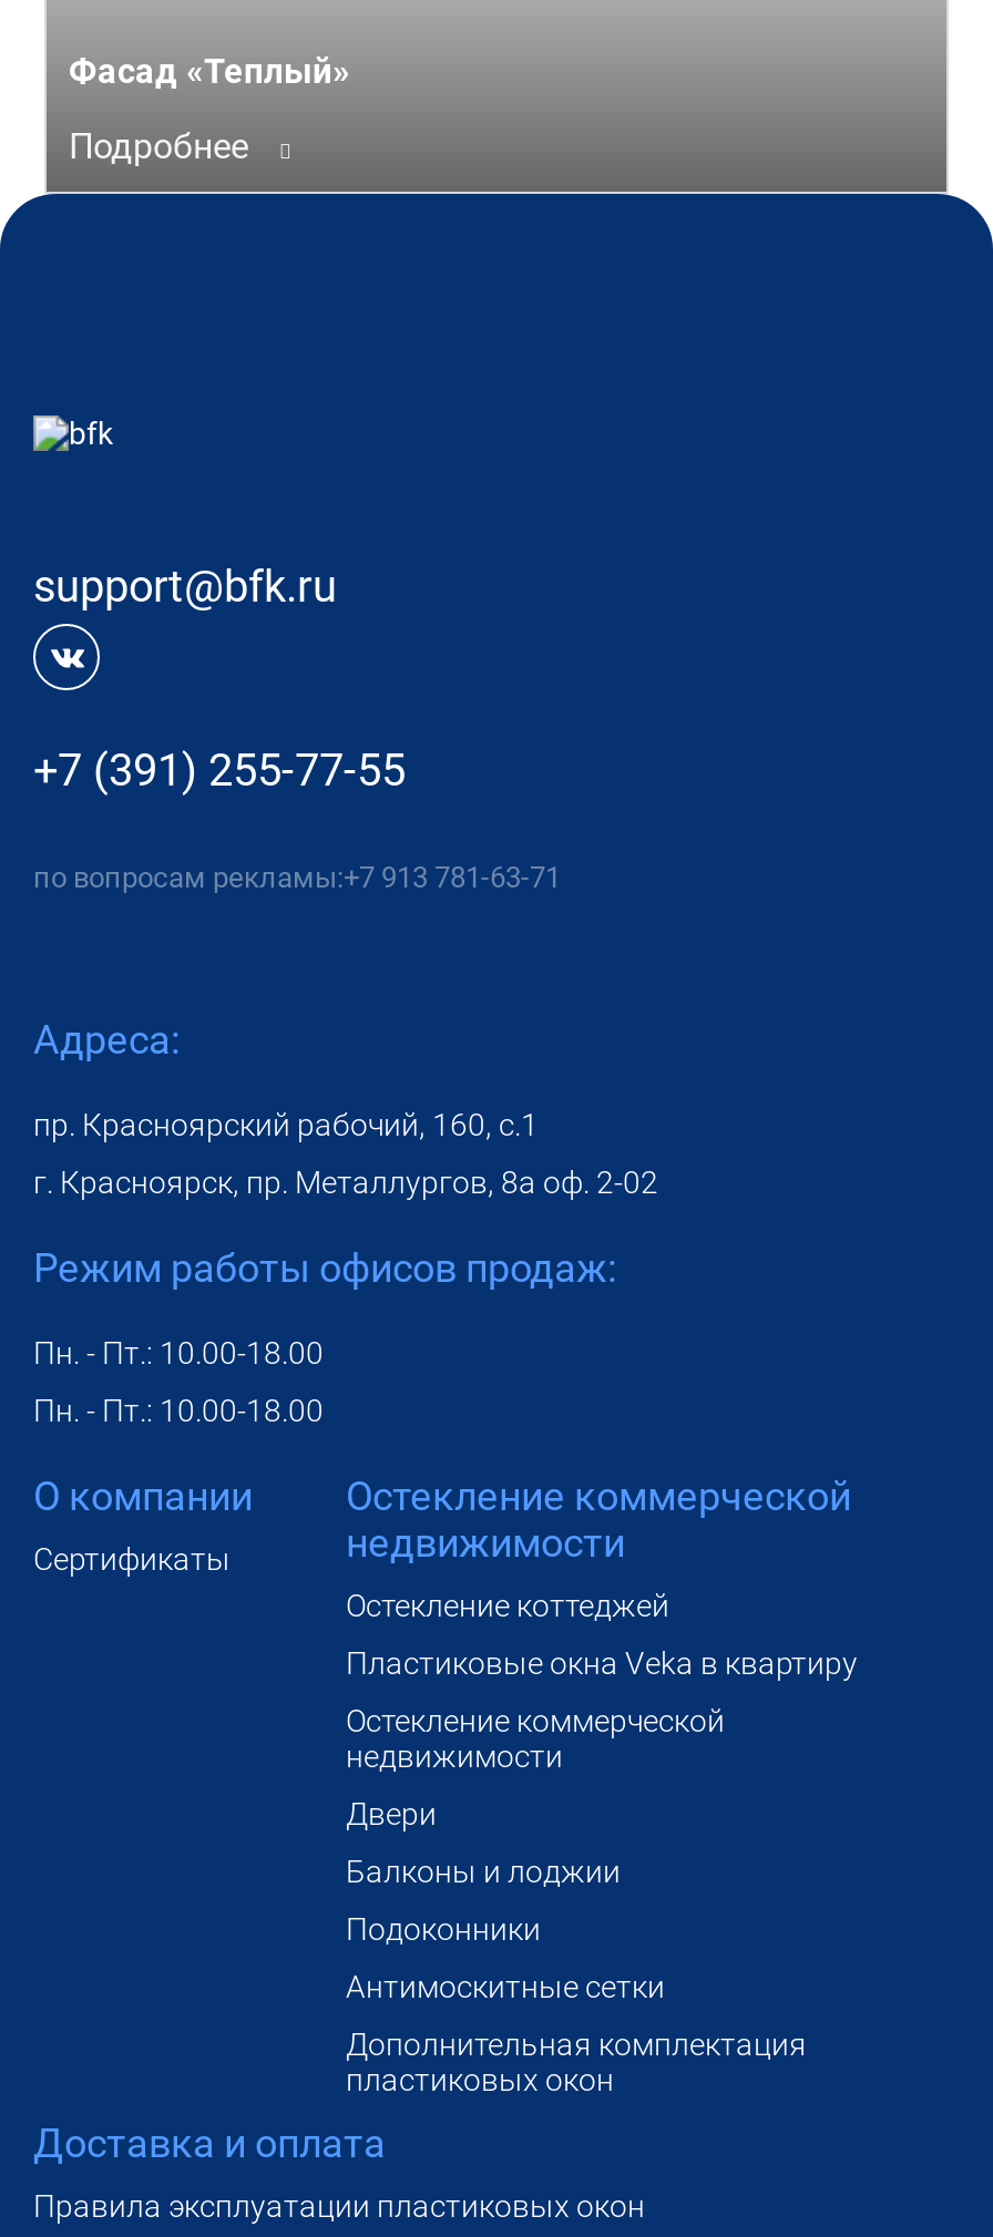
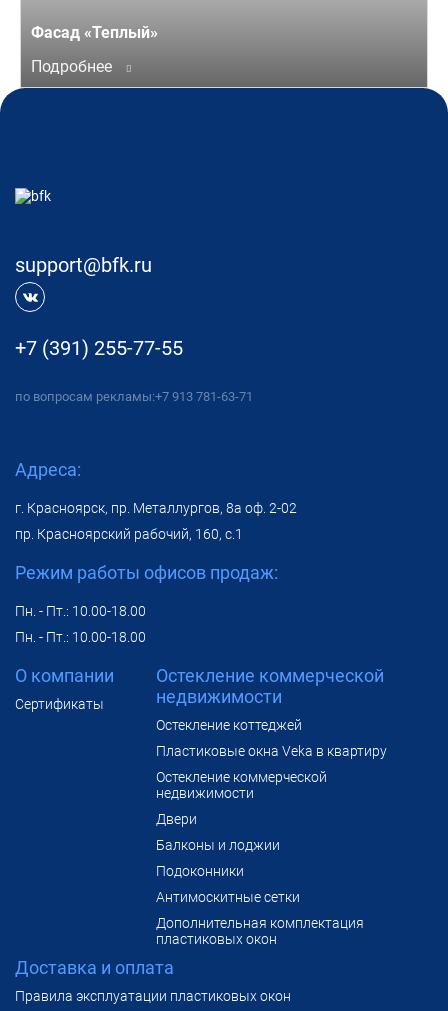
moved [33,1107,539,1142] -> [15,526,243,542]: пр. Красноярский рабочий, 160, с.1
moved [33,1164,658,1200] -> [15,500,297,516]: г. Красноярск, пр. Металлургов, 8а оф. 2-02

